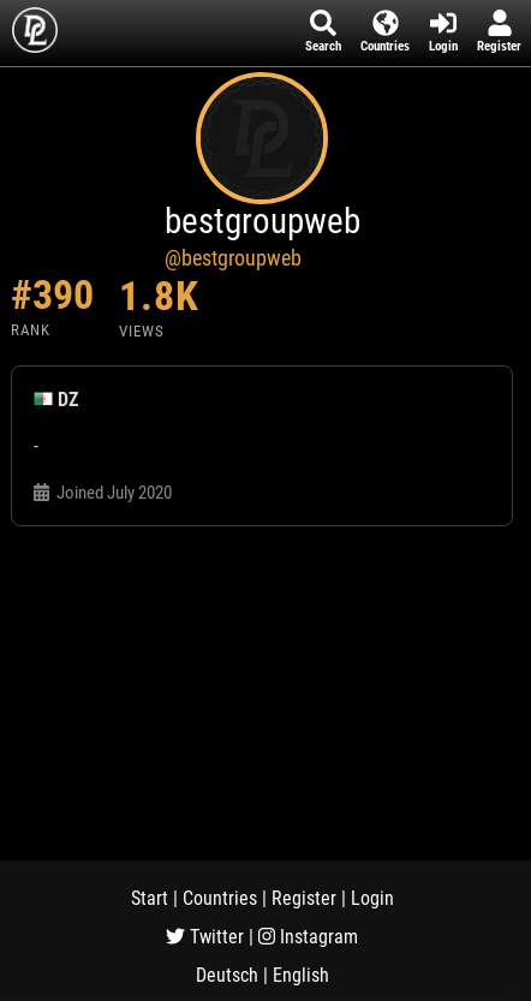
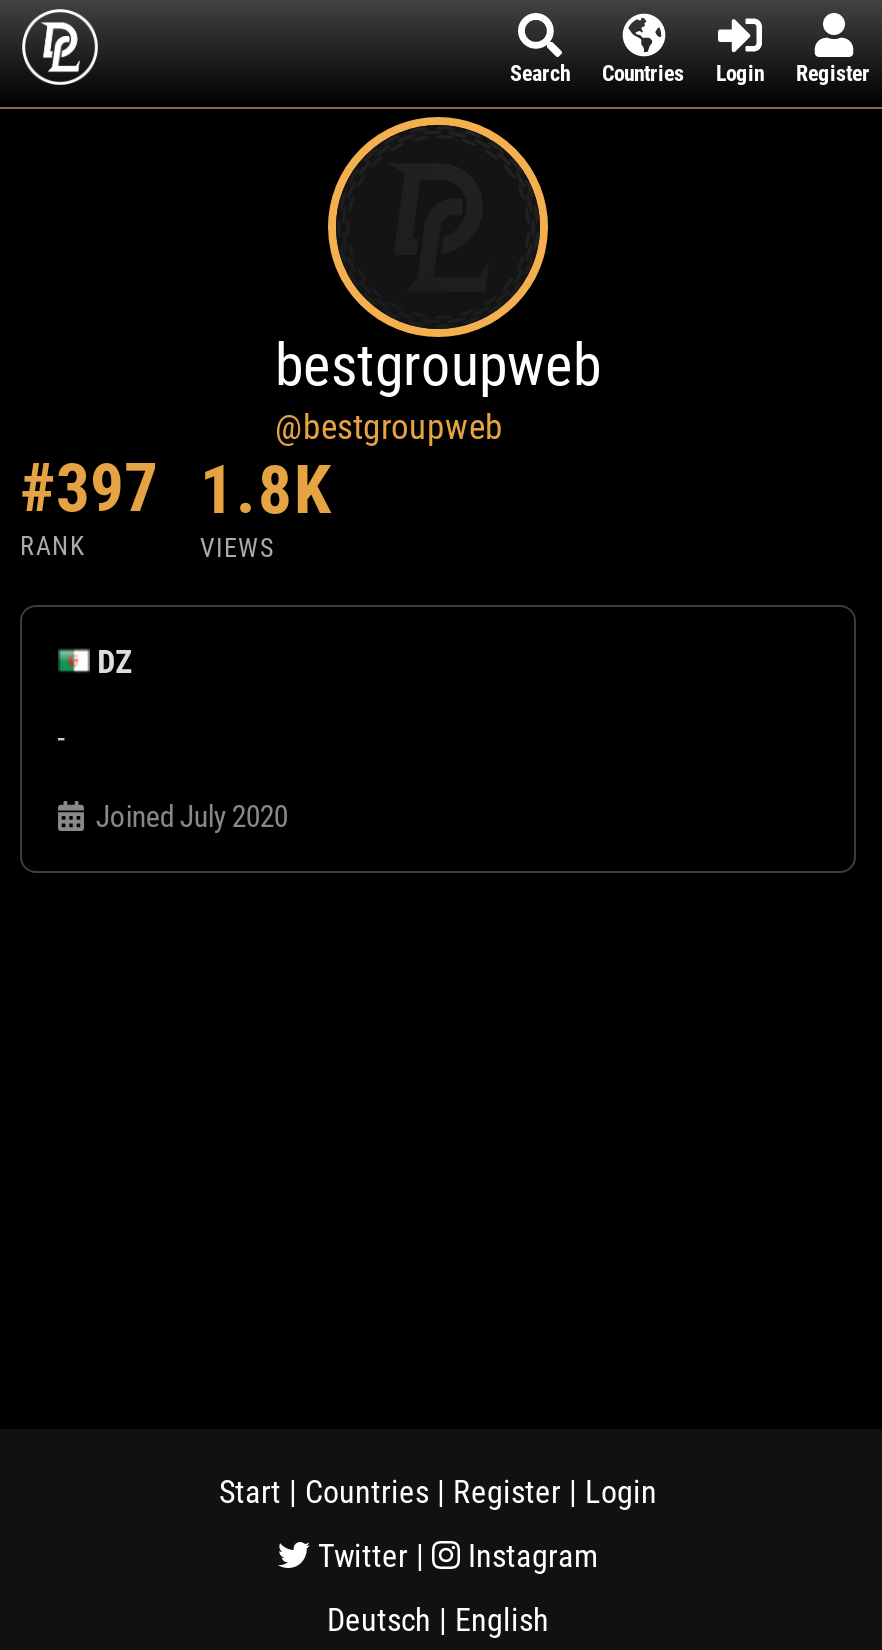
[11,272,199,320] #390 1.8K -> [20,449,334,530] #397 1.8K

